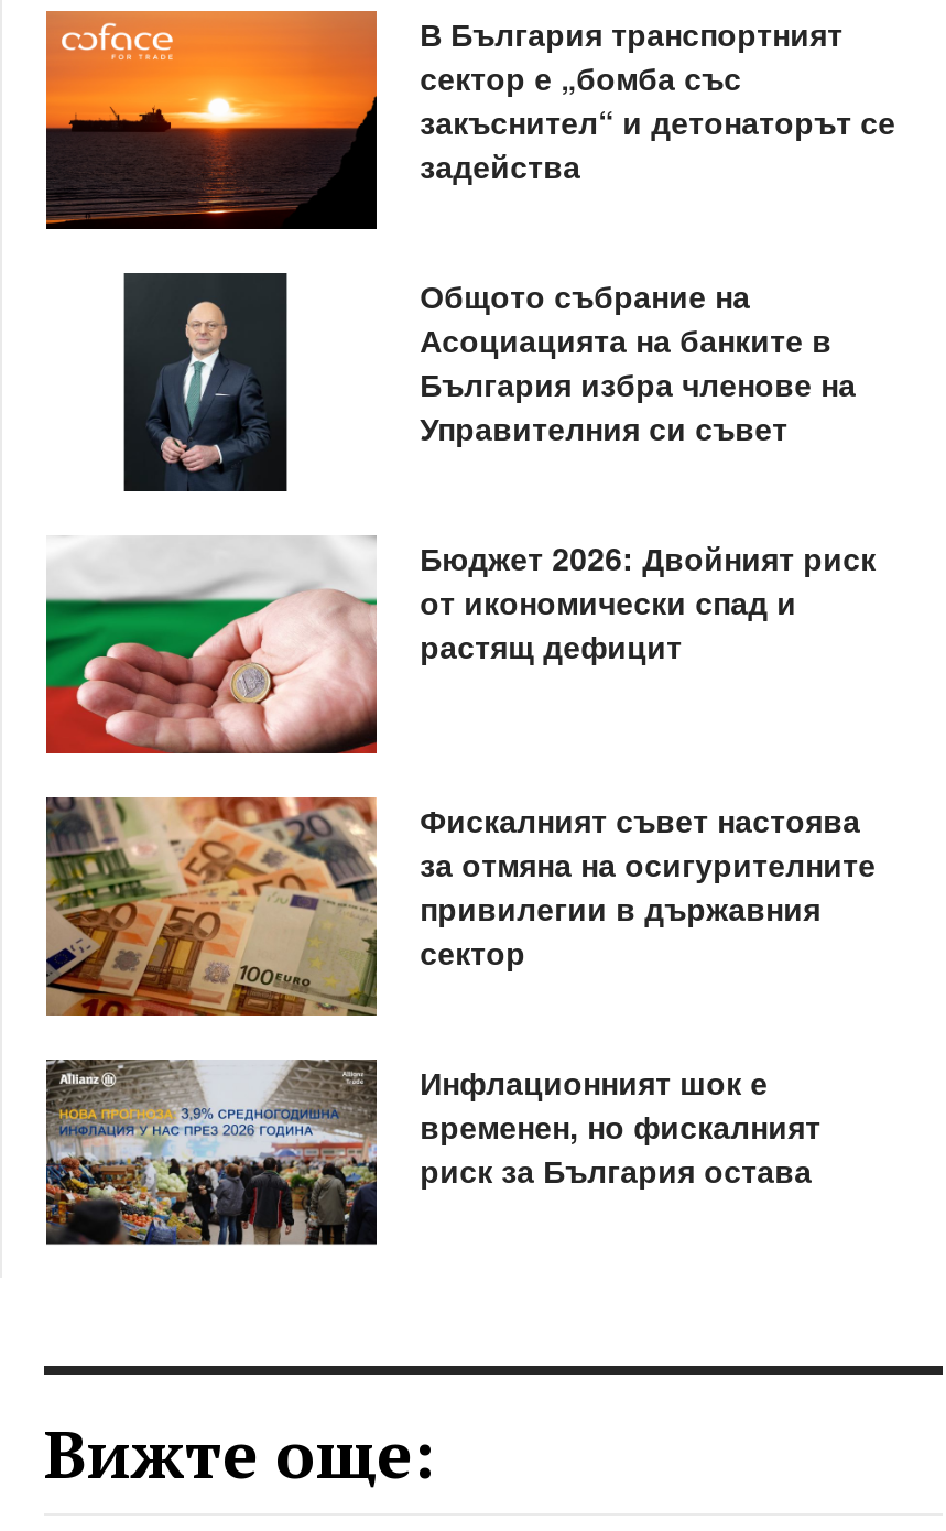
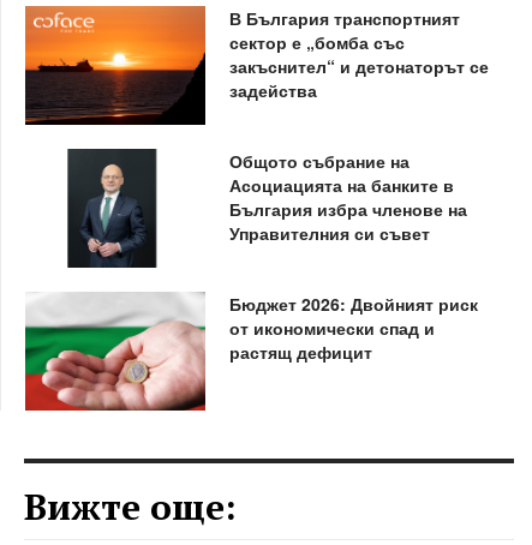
[44,795,876,1192] [image] | Фискалният съвет настоява | за отмяна на осигурителните | привилегии в държавния | сектор | Инфлационният шок е | временен, но фискалният | риск за България остава -> none
[44,1057,379,1247] [image] -> none

